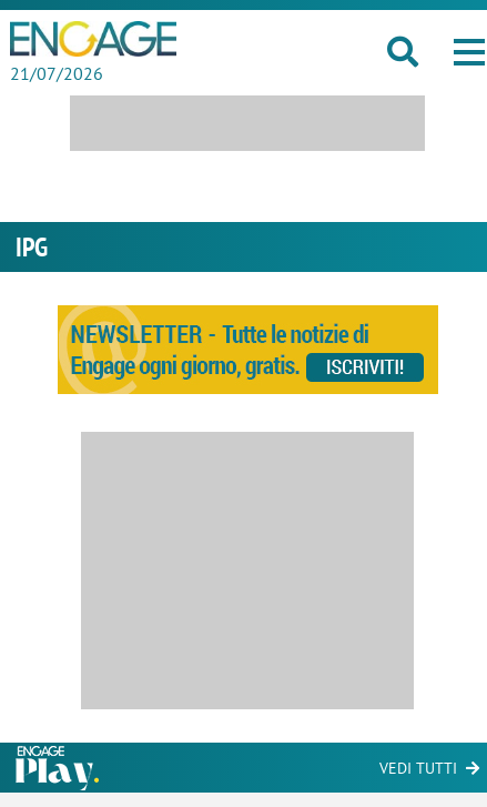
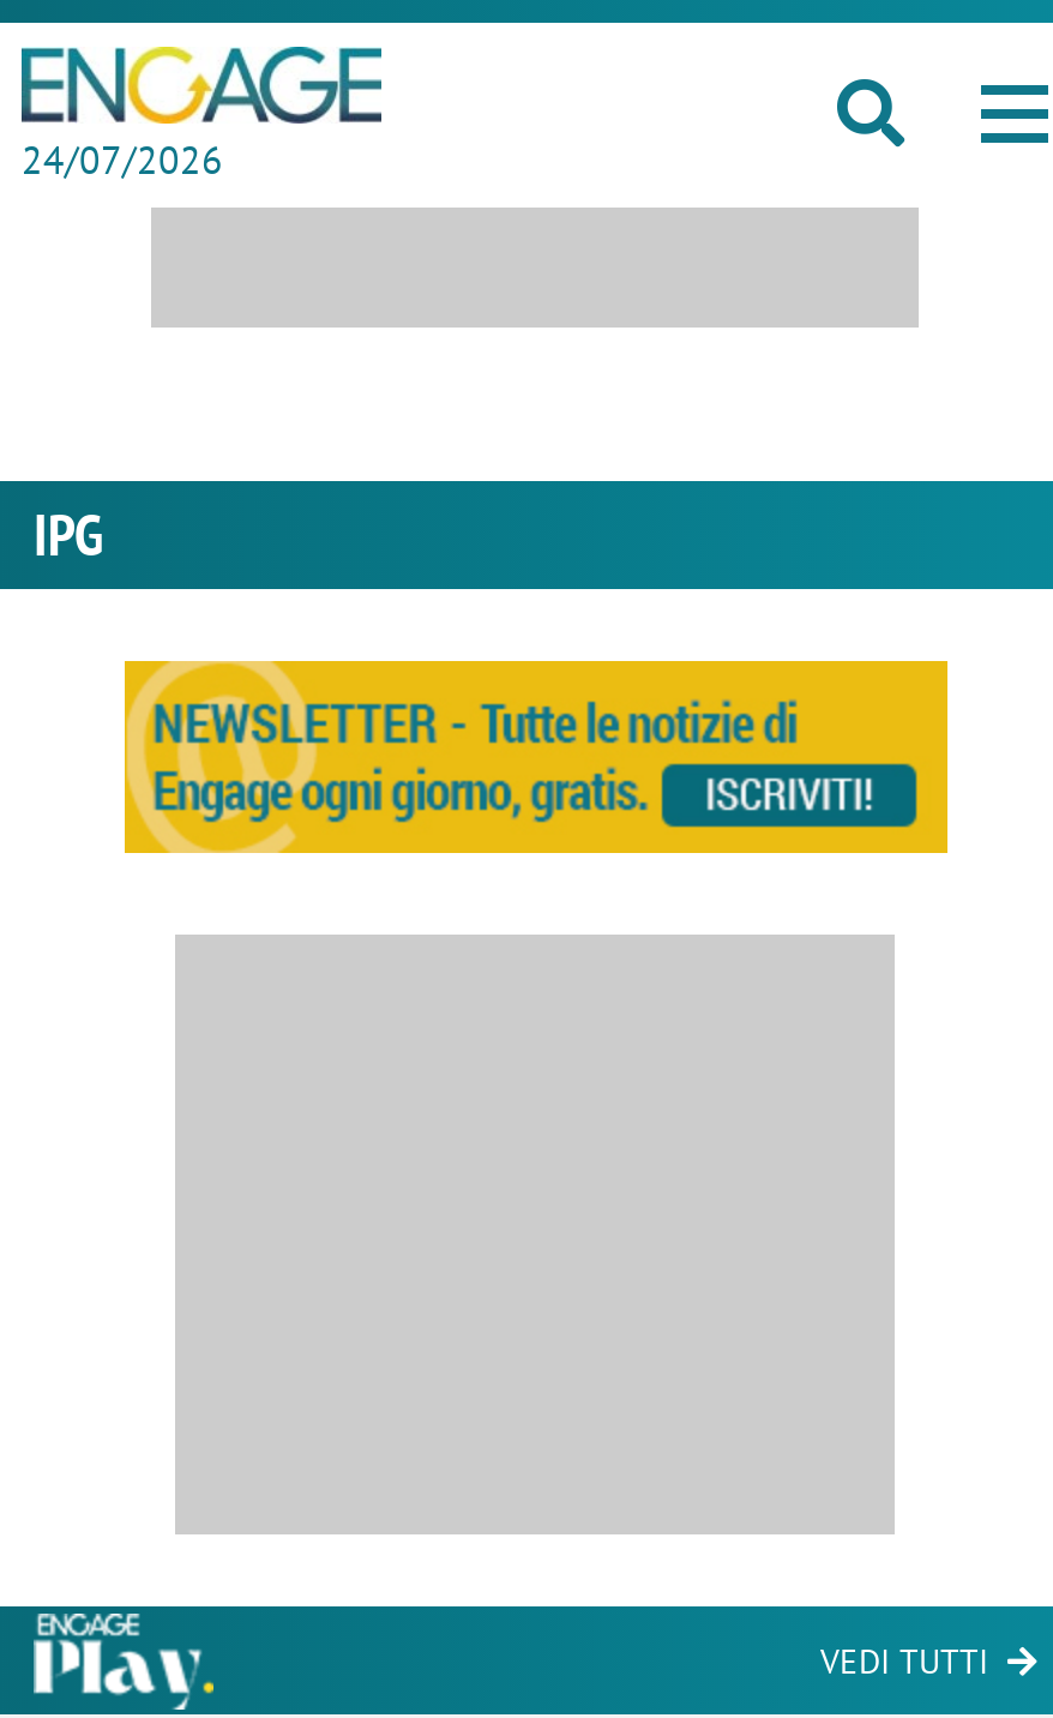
[10,62,103,84] 21/07/2026 -> [22,135,223,183] 24/07/2026

